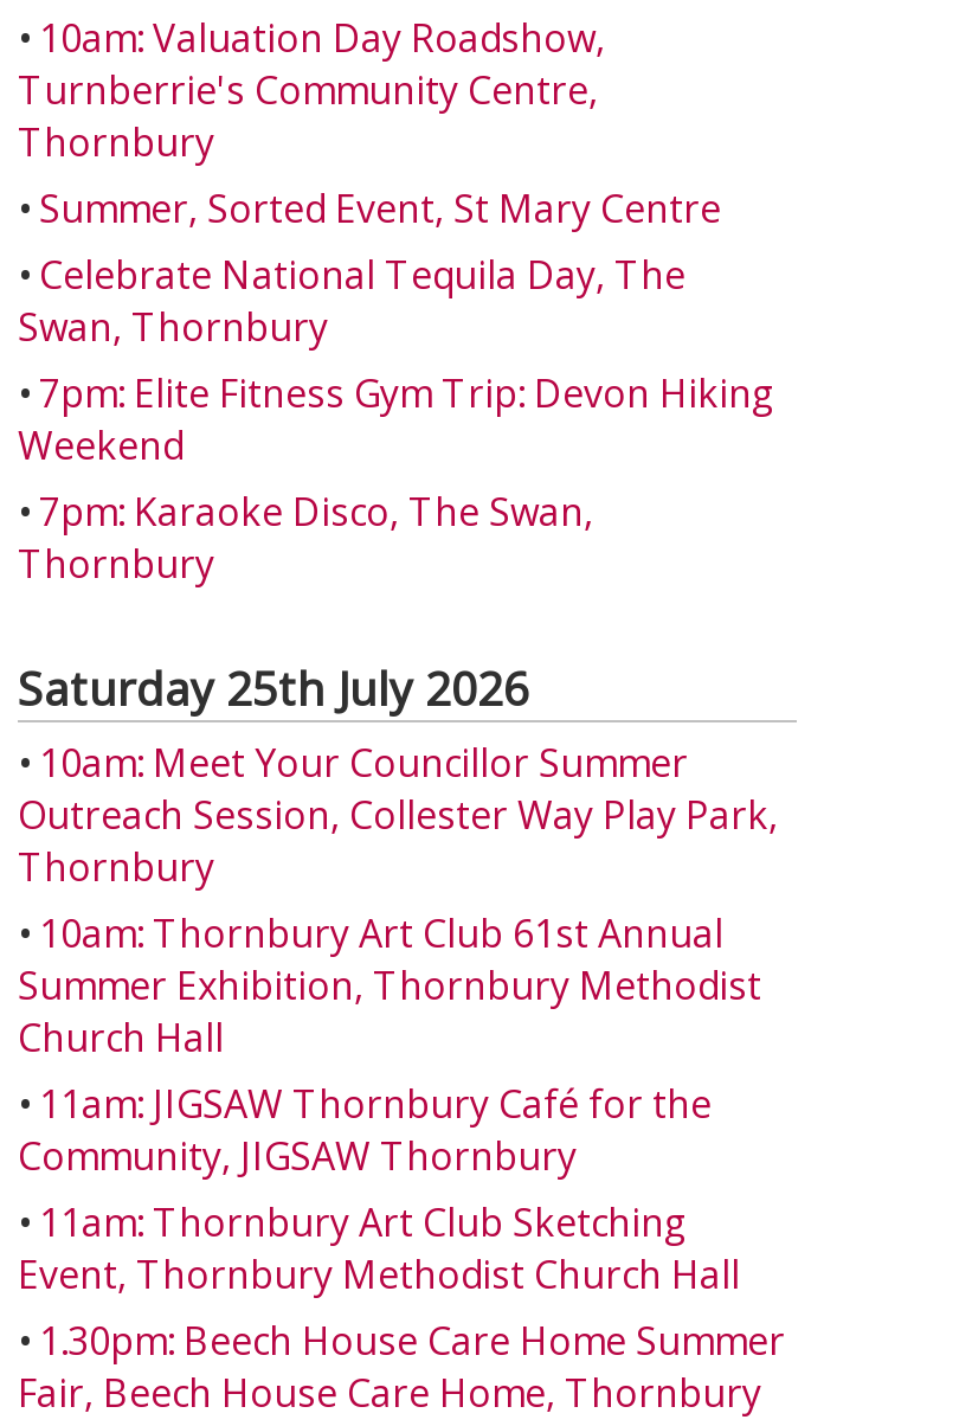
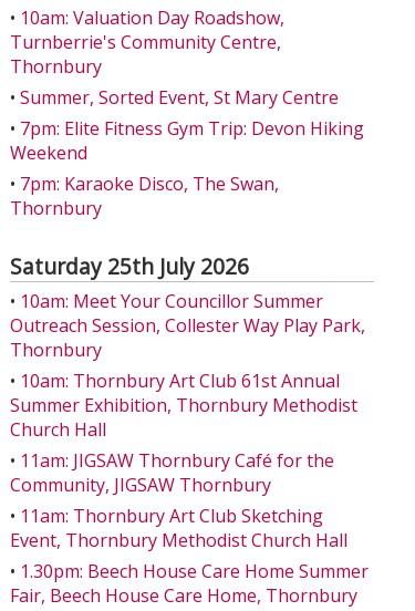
[18,249,685,353] • Celebrate National Tequila Day, The | Swan, Thornbury -> none

